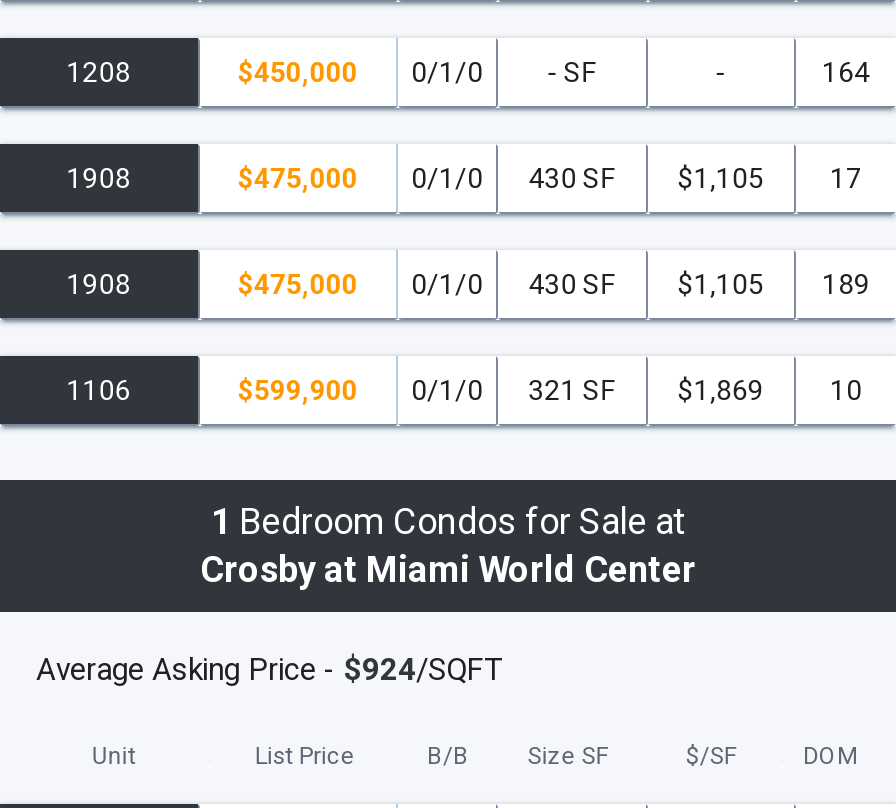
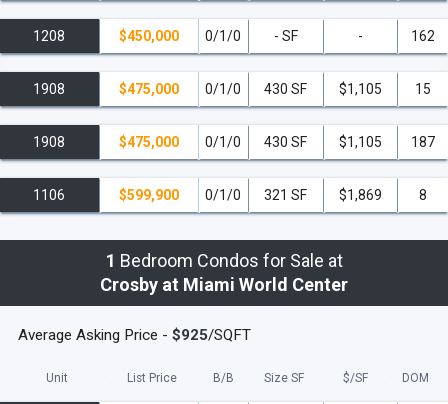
[822,56,870,88] 164 -> [411,28,435,44] 162
[830,162,862,194] 17 -> [415,81,431,97] 15
[238,268,870,300] $475,000 0/1/0 430 SF $1,105 189 -> [119,134,435,150] $475,000 0/1/0 430 SF $1,105 187
[830,374,862,406] 10 -> [419,187,427,203] 8
[36,652,502,688] Average Asking Price - $924/SQFT -> [18,326,251,344] Average Asking Price - $925/SQFT

